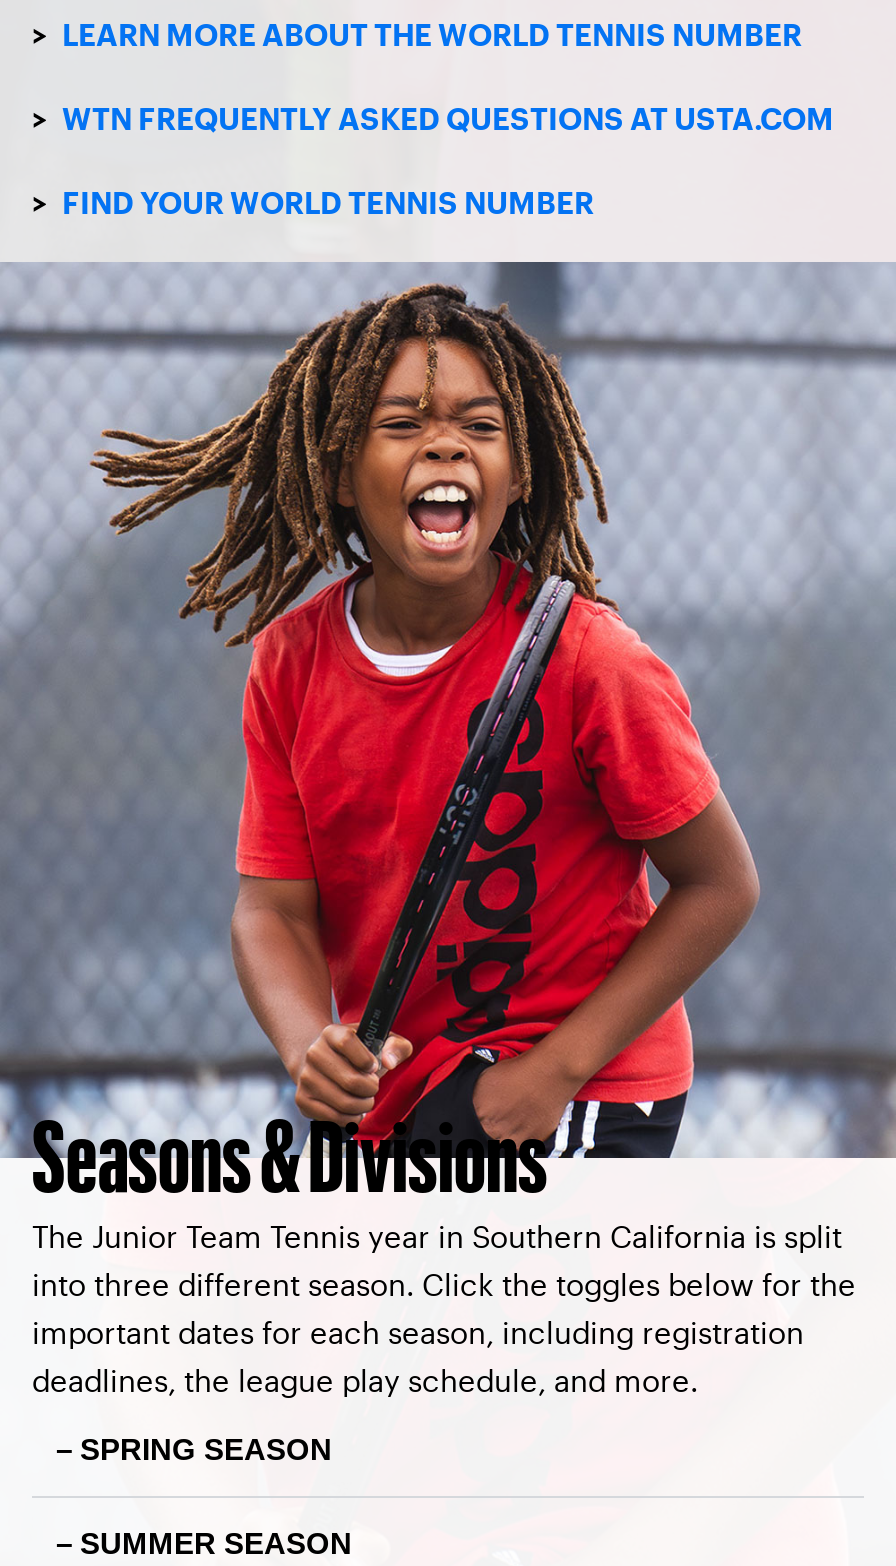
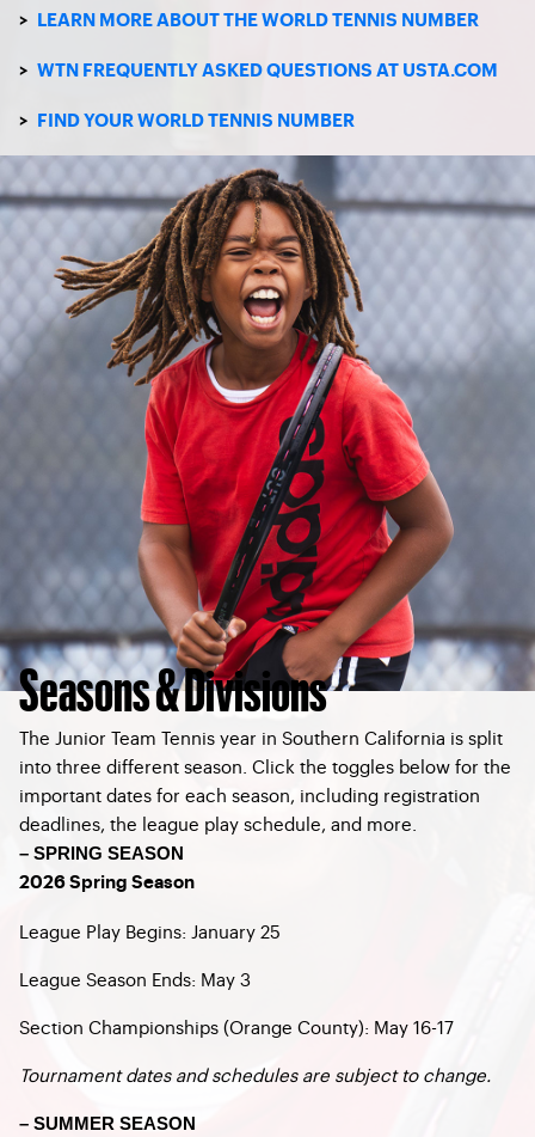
none -> [19,874,491,1087] 2026 Spring Season | League Play Begins: January 25 | League Season Ends: May 3 | Section Championships (Orange County): May 16-17 | Tournament dates and schedules are subject to change.

